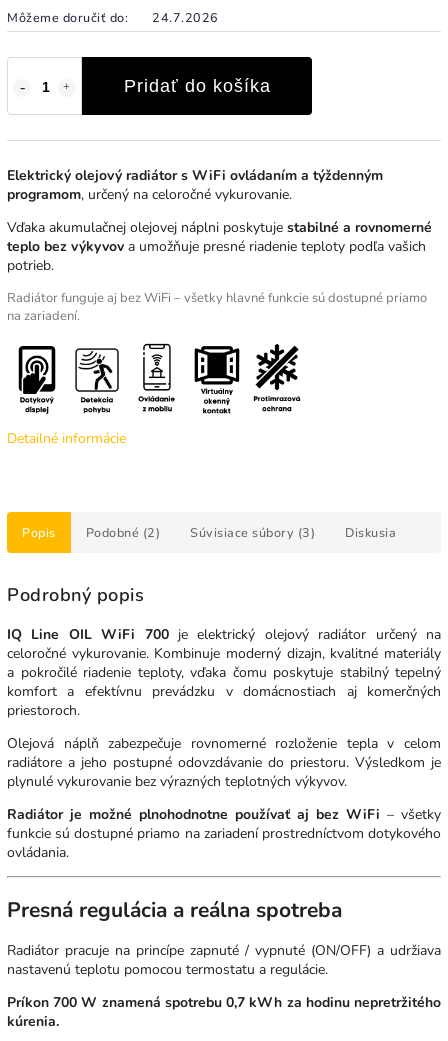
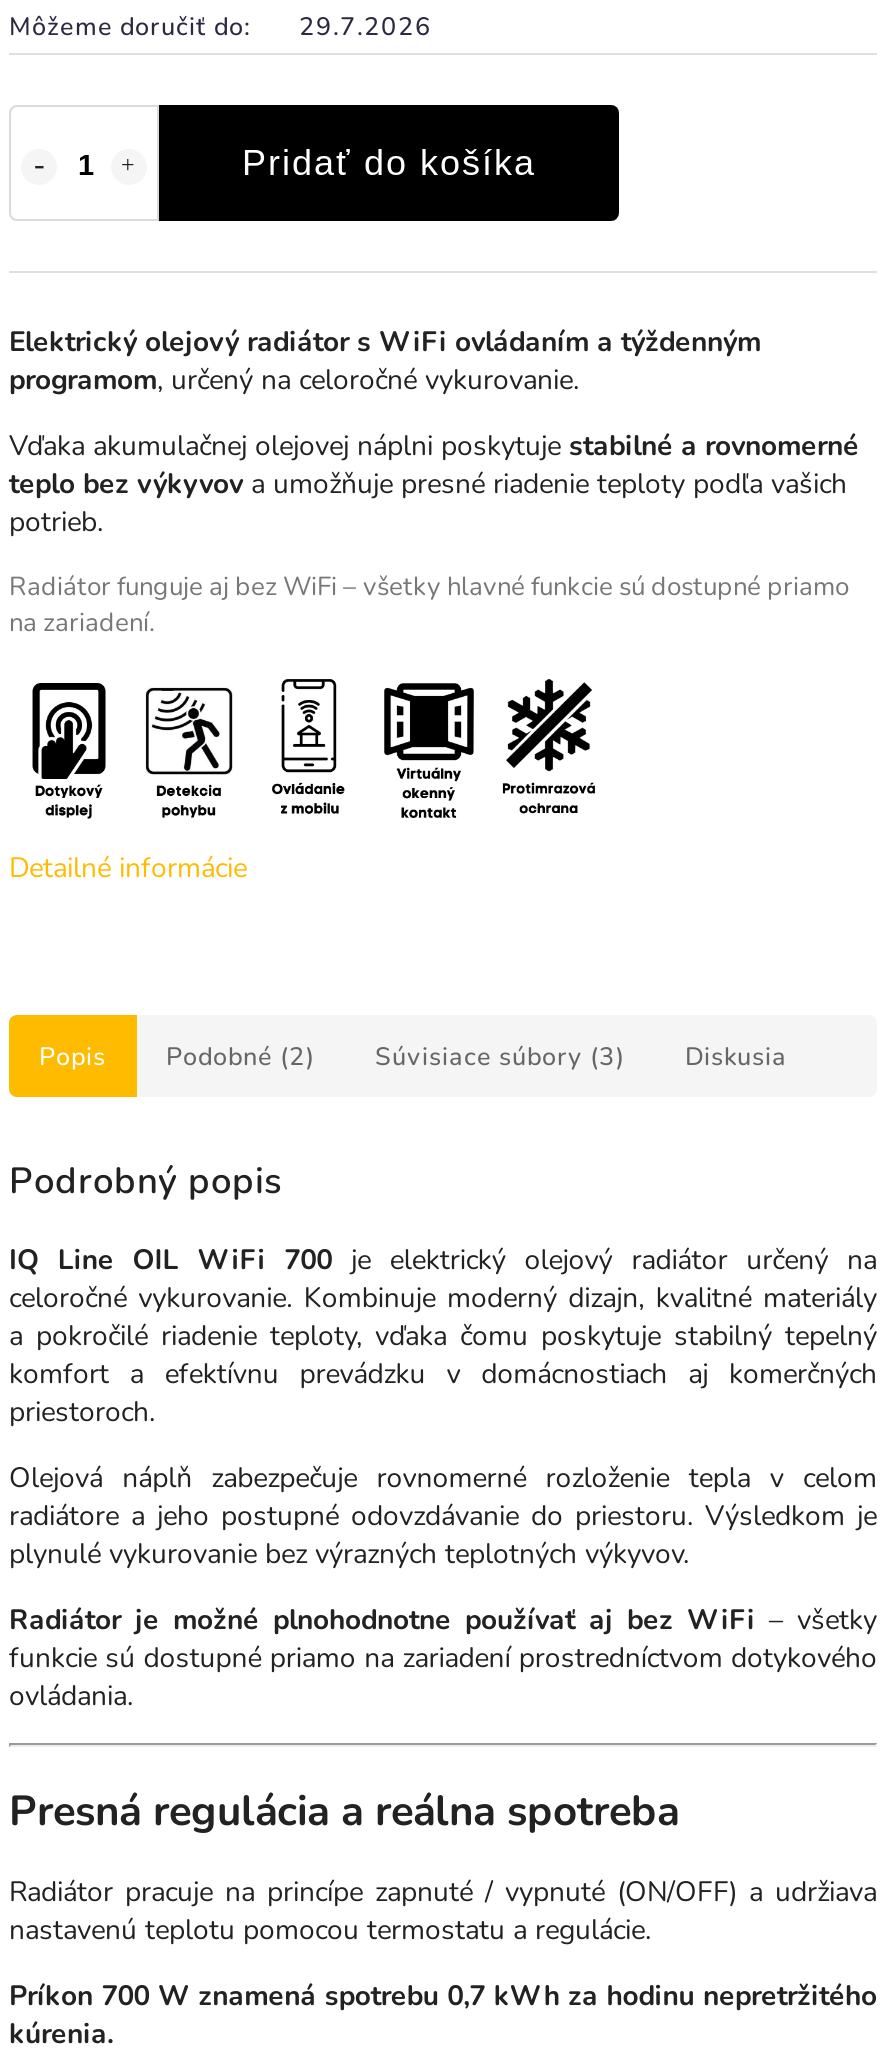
[7,9,218,26] Môžeme doručiť do: 24.7.2026 -> [9,9,432,43] Môžeme doručiť do: 29.7.2026

